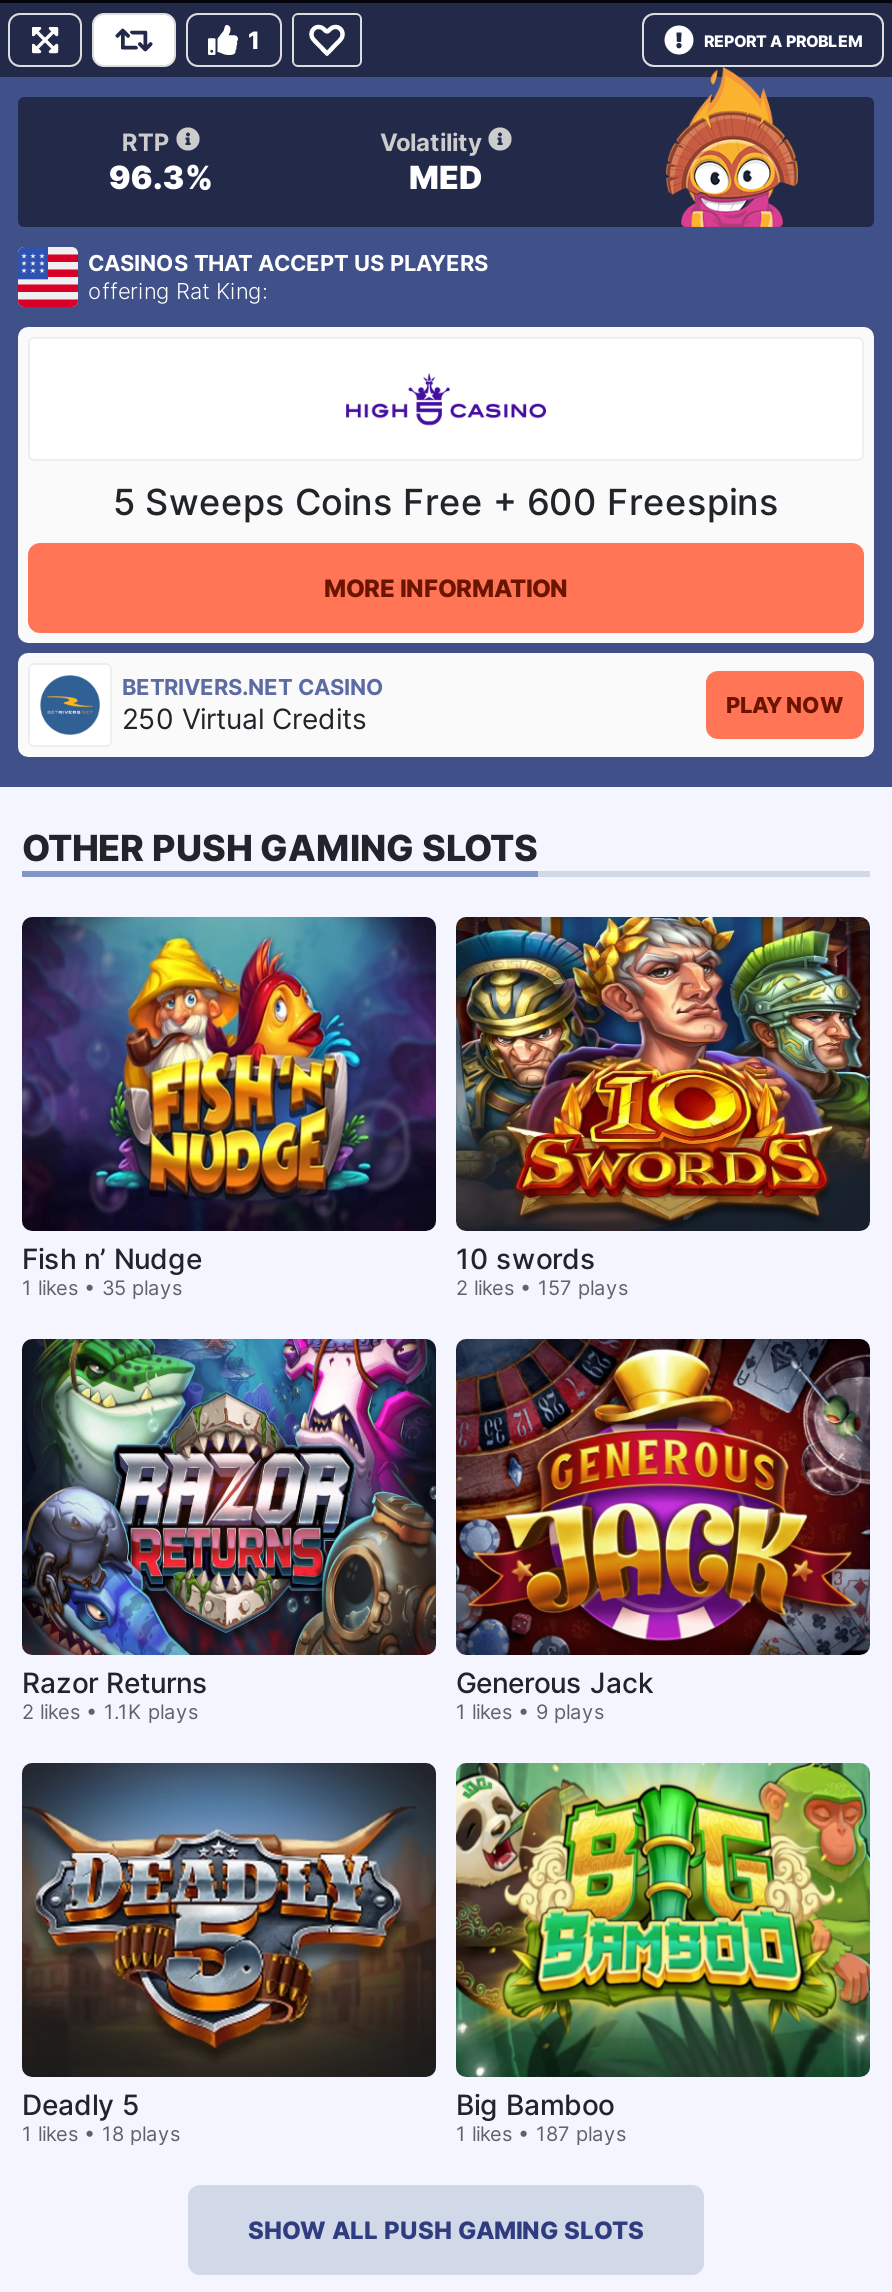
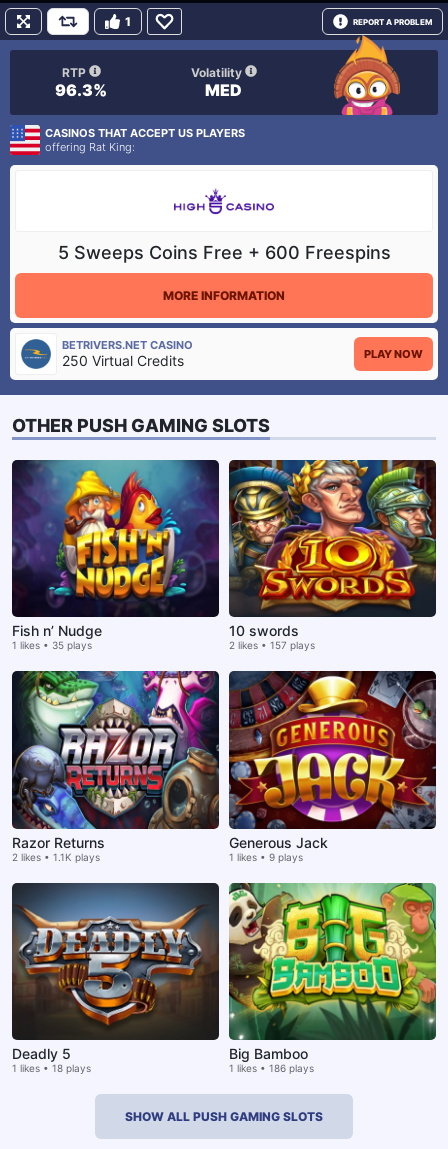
[456,2122,626,2146] 1 likes • 187 plays -> [229,1062,314,1074] 1 likes • 186 plays

